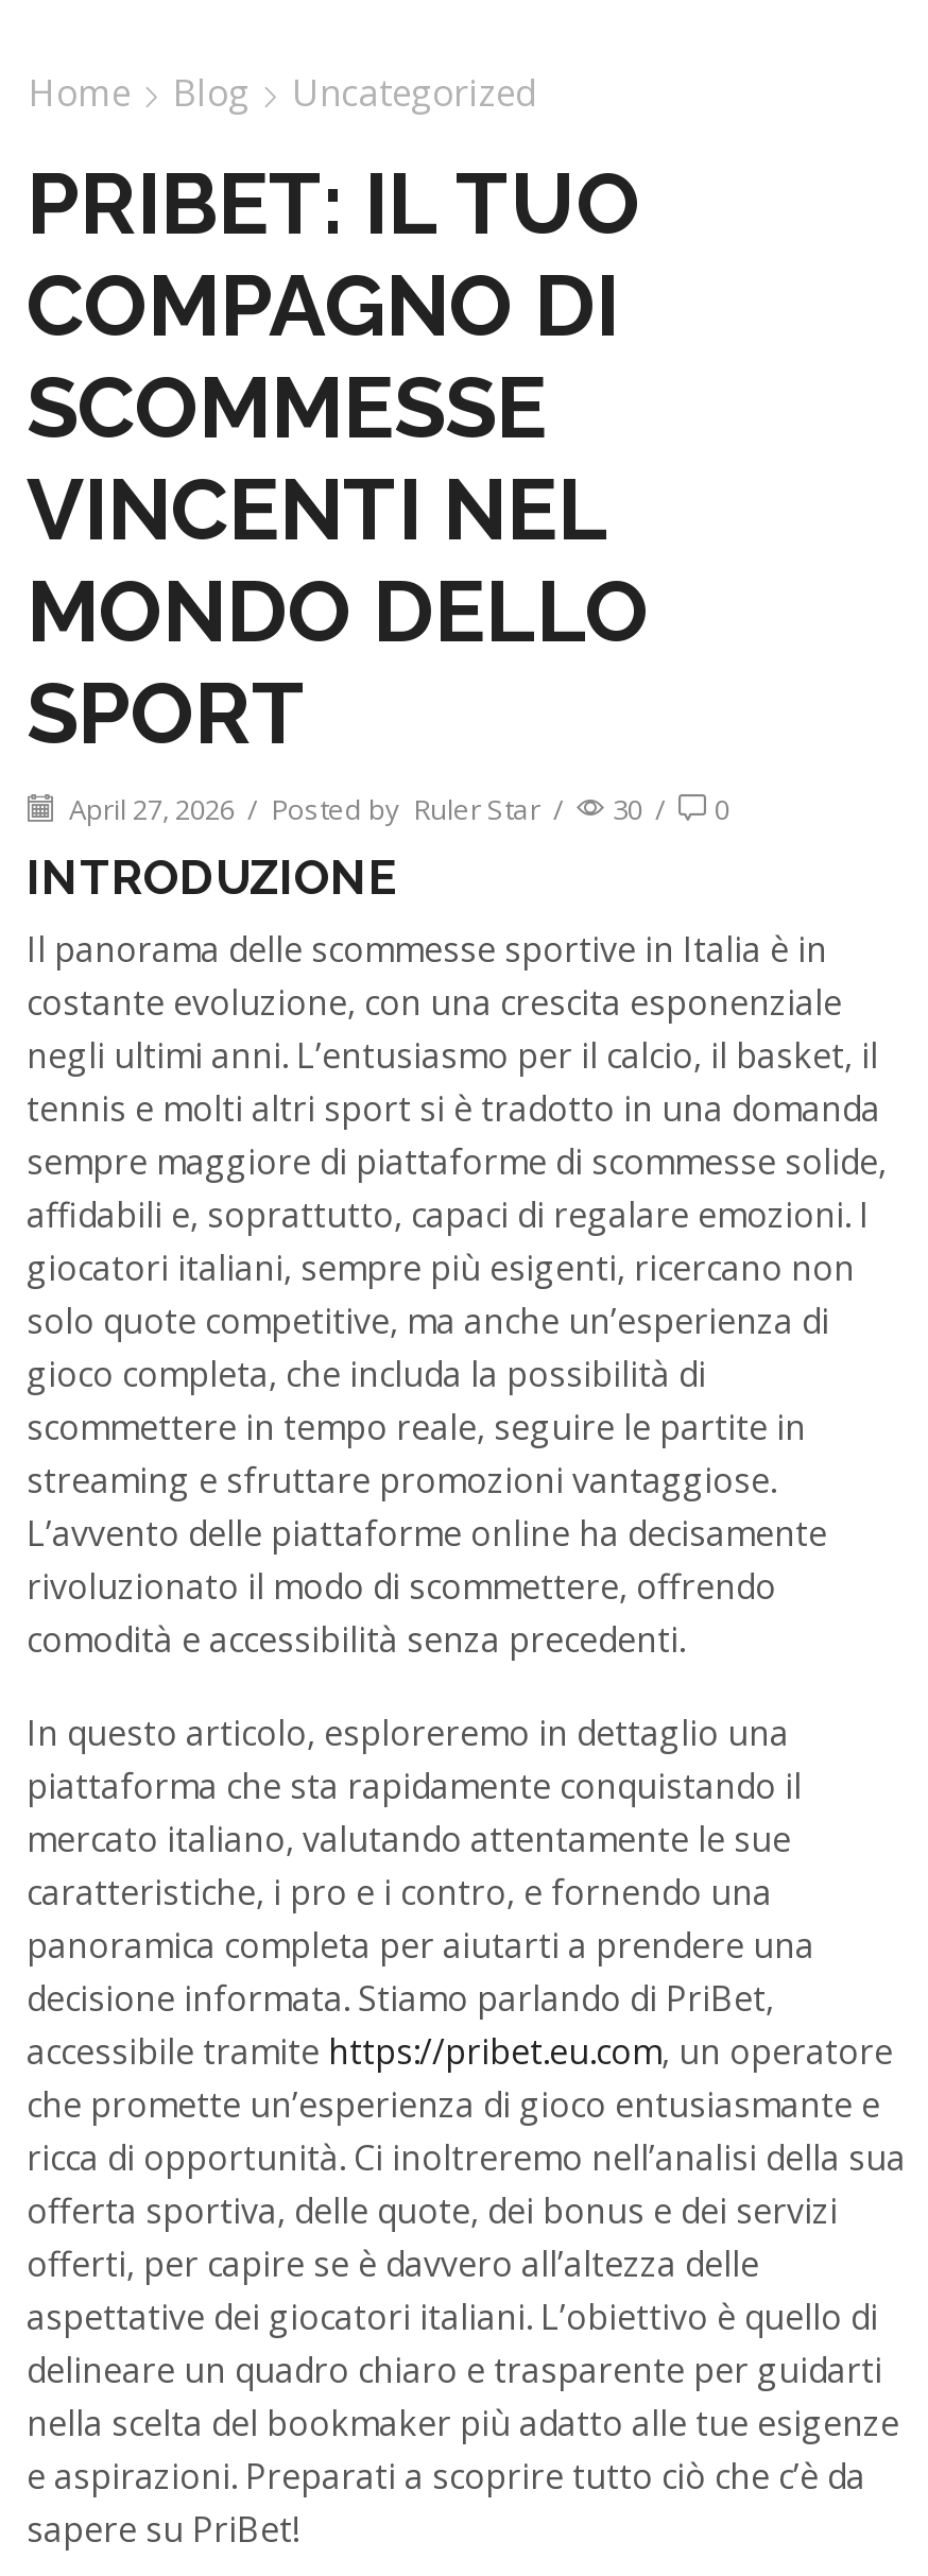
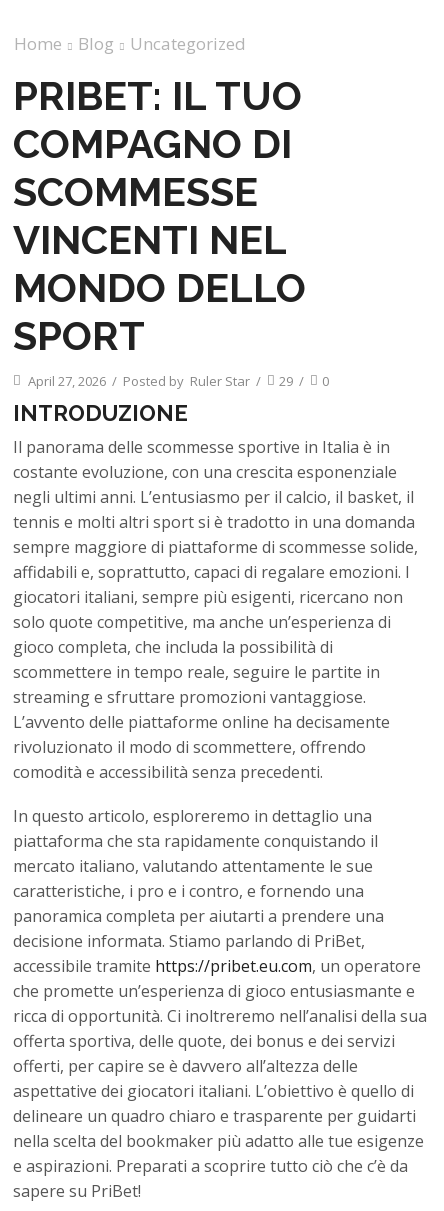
[63,790,729,828] April 27, 2026 / Posted by Ruler Star / 30 / 0 -> [25,372,329,390] April 27, 2026 / Posted by Ruler Star / 29 / 0

